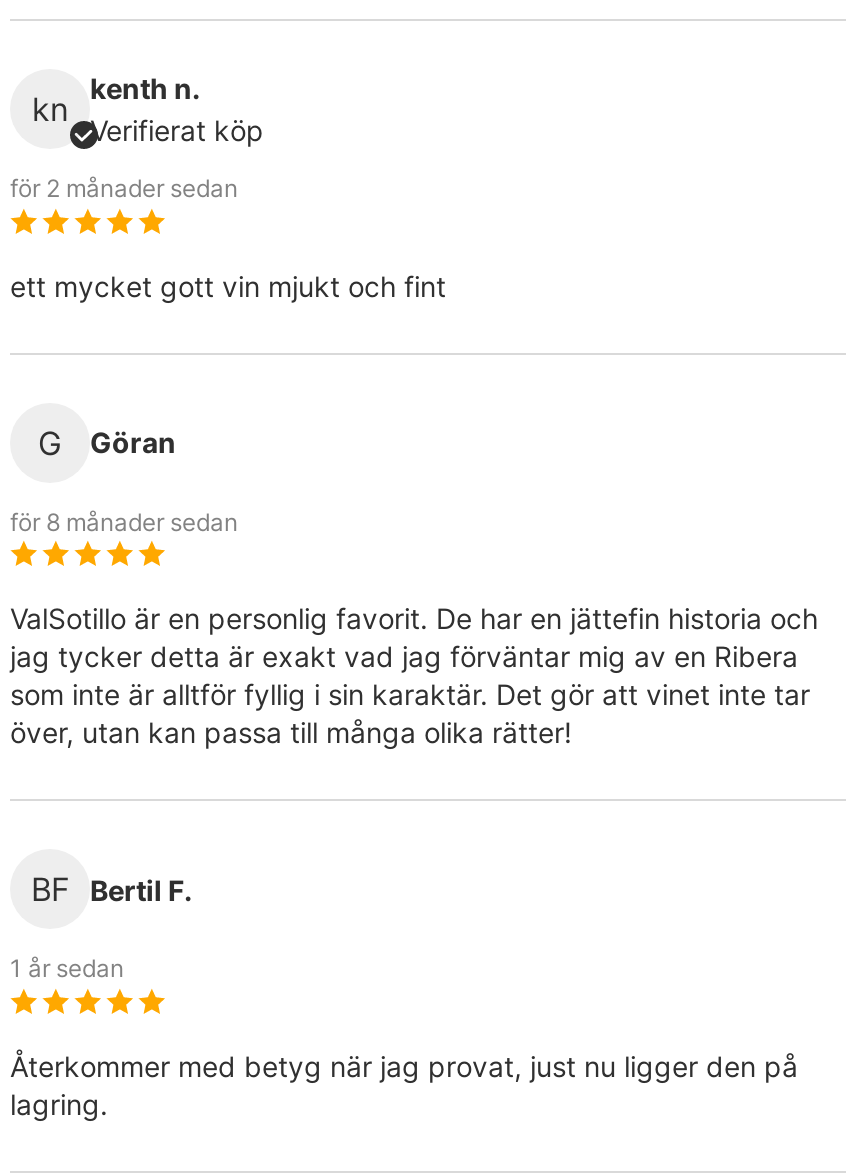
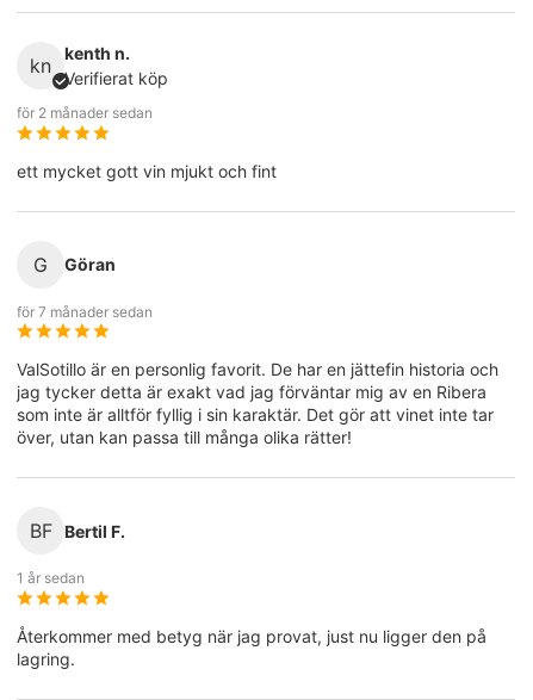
[10,506,238,536] för 8 månader sedan -> [17,303,153,320] för 7 månader sedan

